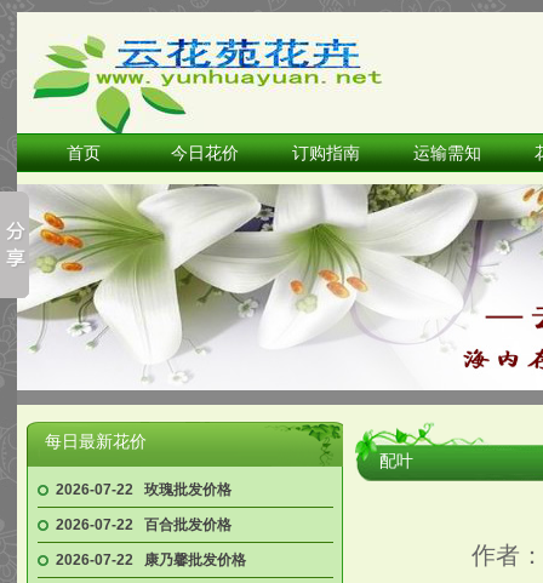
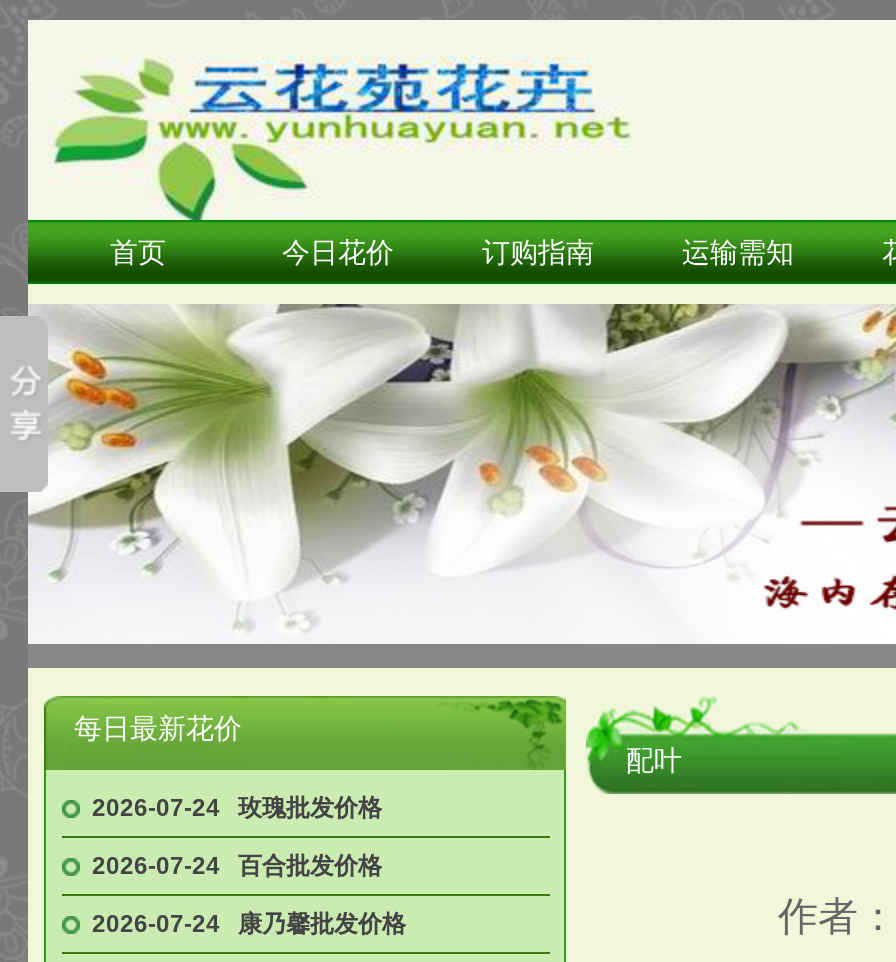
[56,481,232,498] 2026-07-22玫瑰批发价格 -> [92,794,382,822] 2026-07-24玫瑰批发价格
[56,516,232,533] 2026-07-22百合批发价格 -> [92,852,382,880] 2026-07-24百合批发价格
[56,551,246,568] 2026-07-22康乃馨批发价格 -> [92,910,406,938] 2026-07-24康乃馨批发价格

